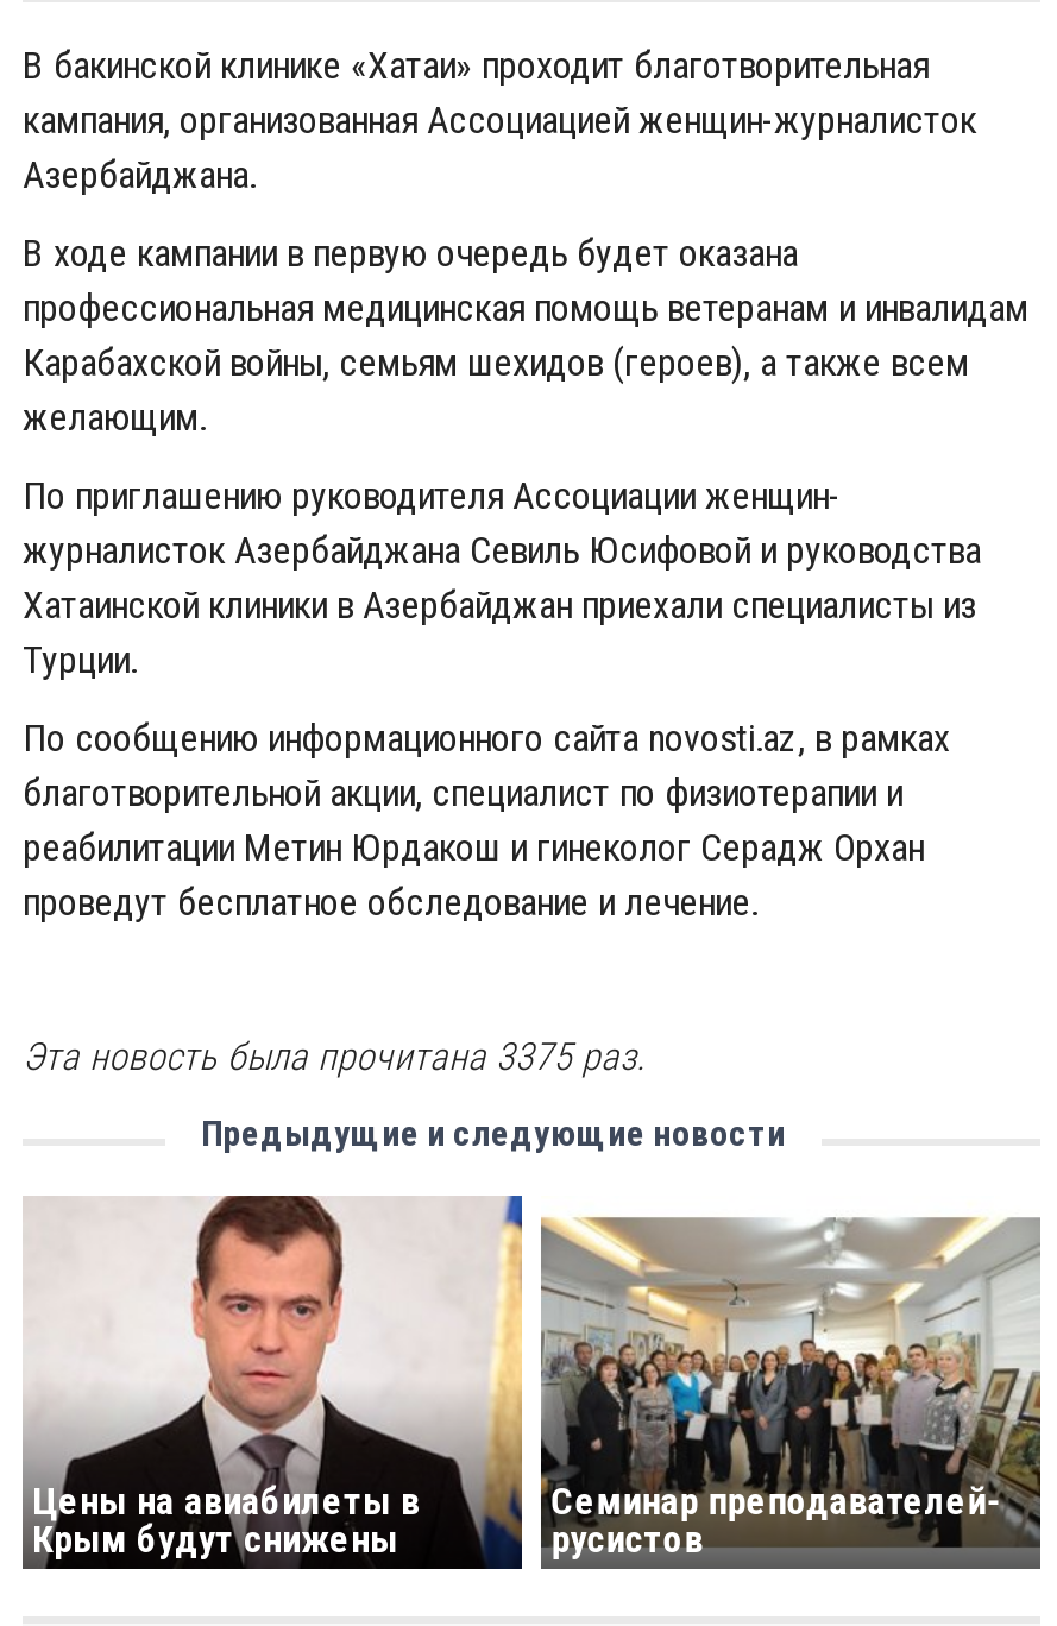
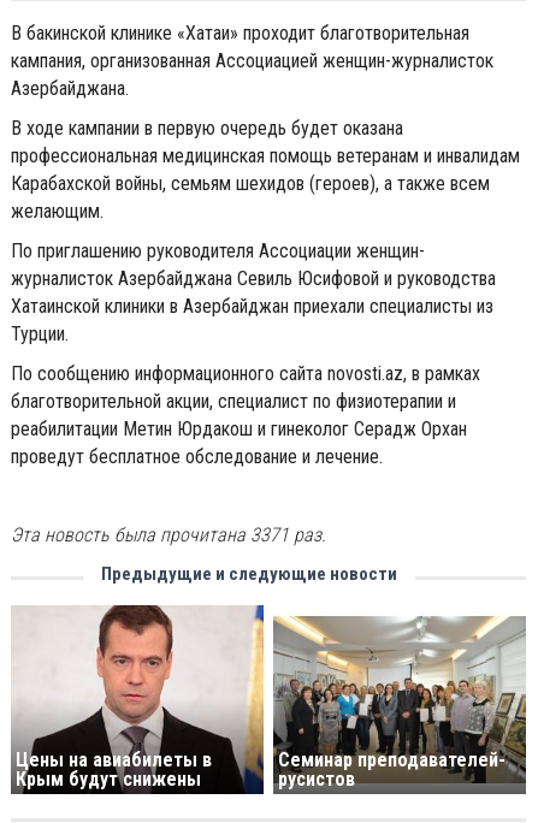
[23,1034,646,1079] Эта новость была прочитана 3375 раз. -> [11,523,326,546] Эта новость была прочитана 3371 раз.

